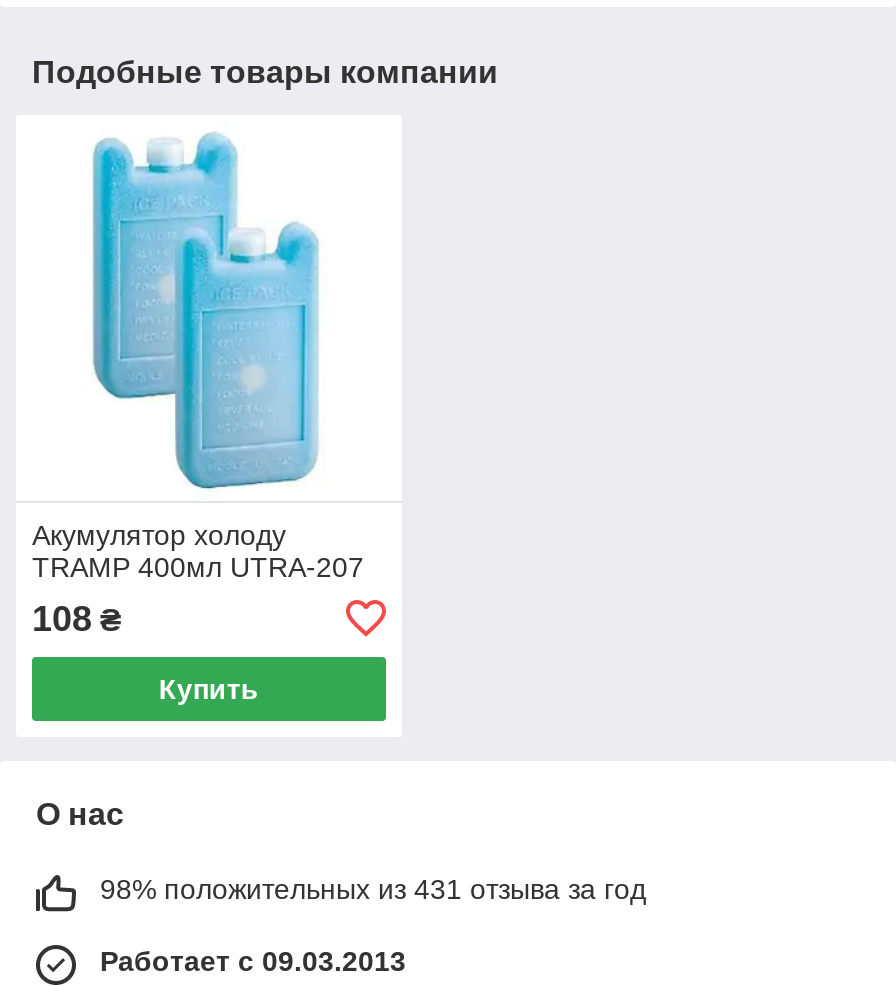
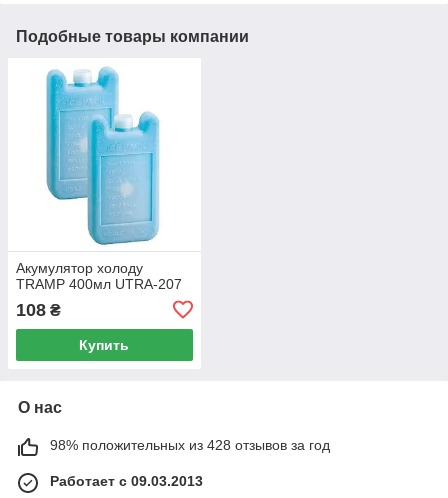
[100,873,646,905] 98% положительных из 431 отзыва за год -> [50,437,330,453] 98% положительных из 428 отзывов за год

